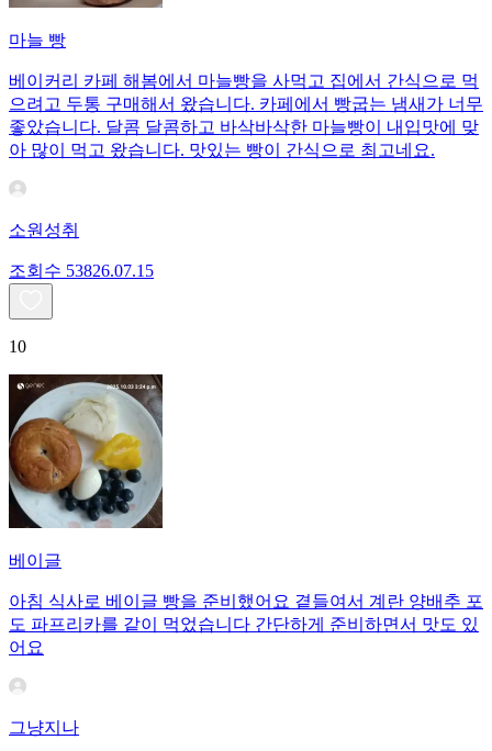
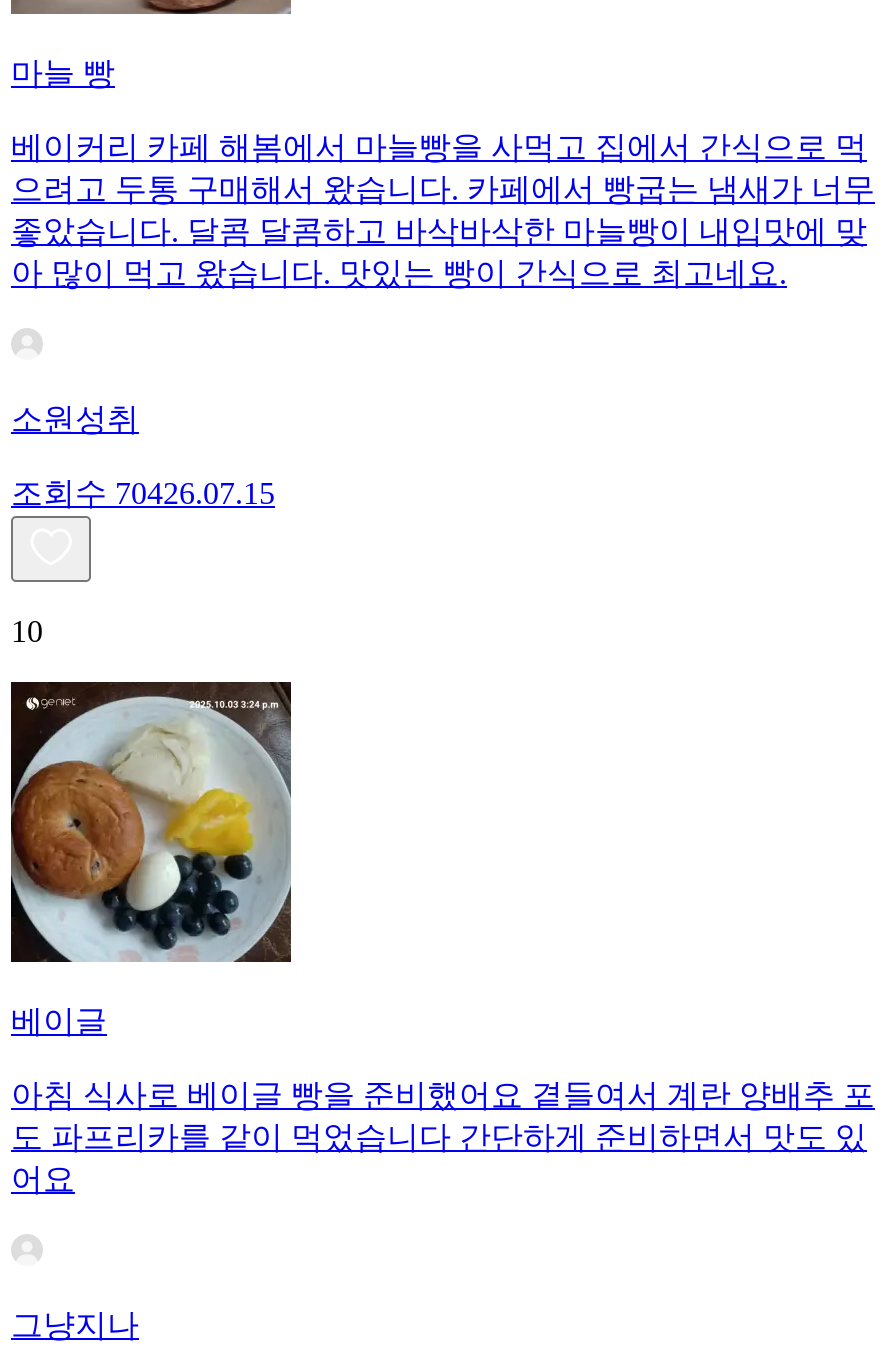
[9,262,154,280] 조회수 53826.07.15 -> [11,476,275,510] 조회수 70426.07.15

